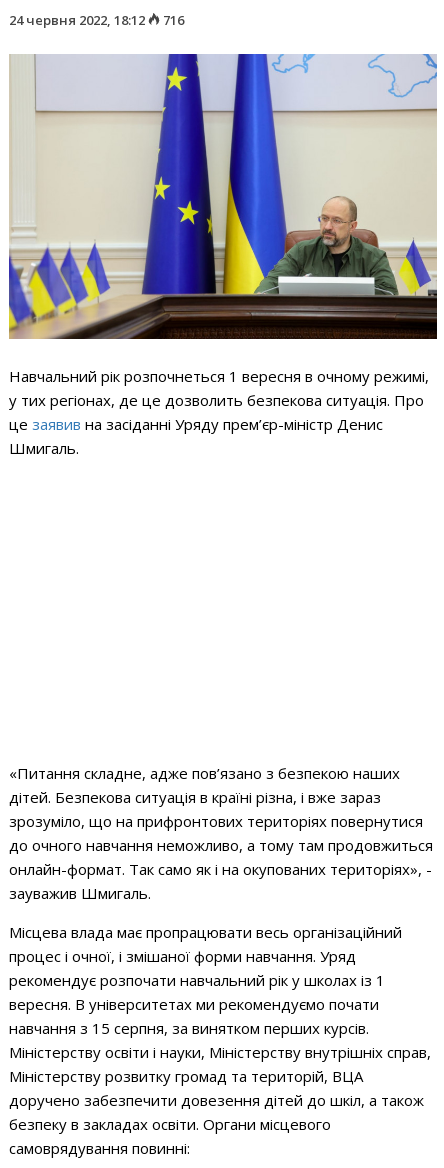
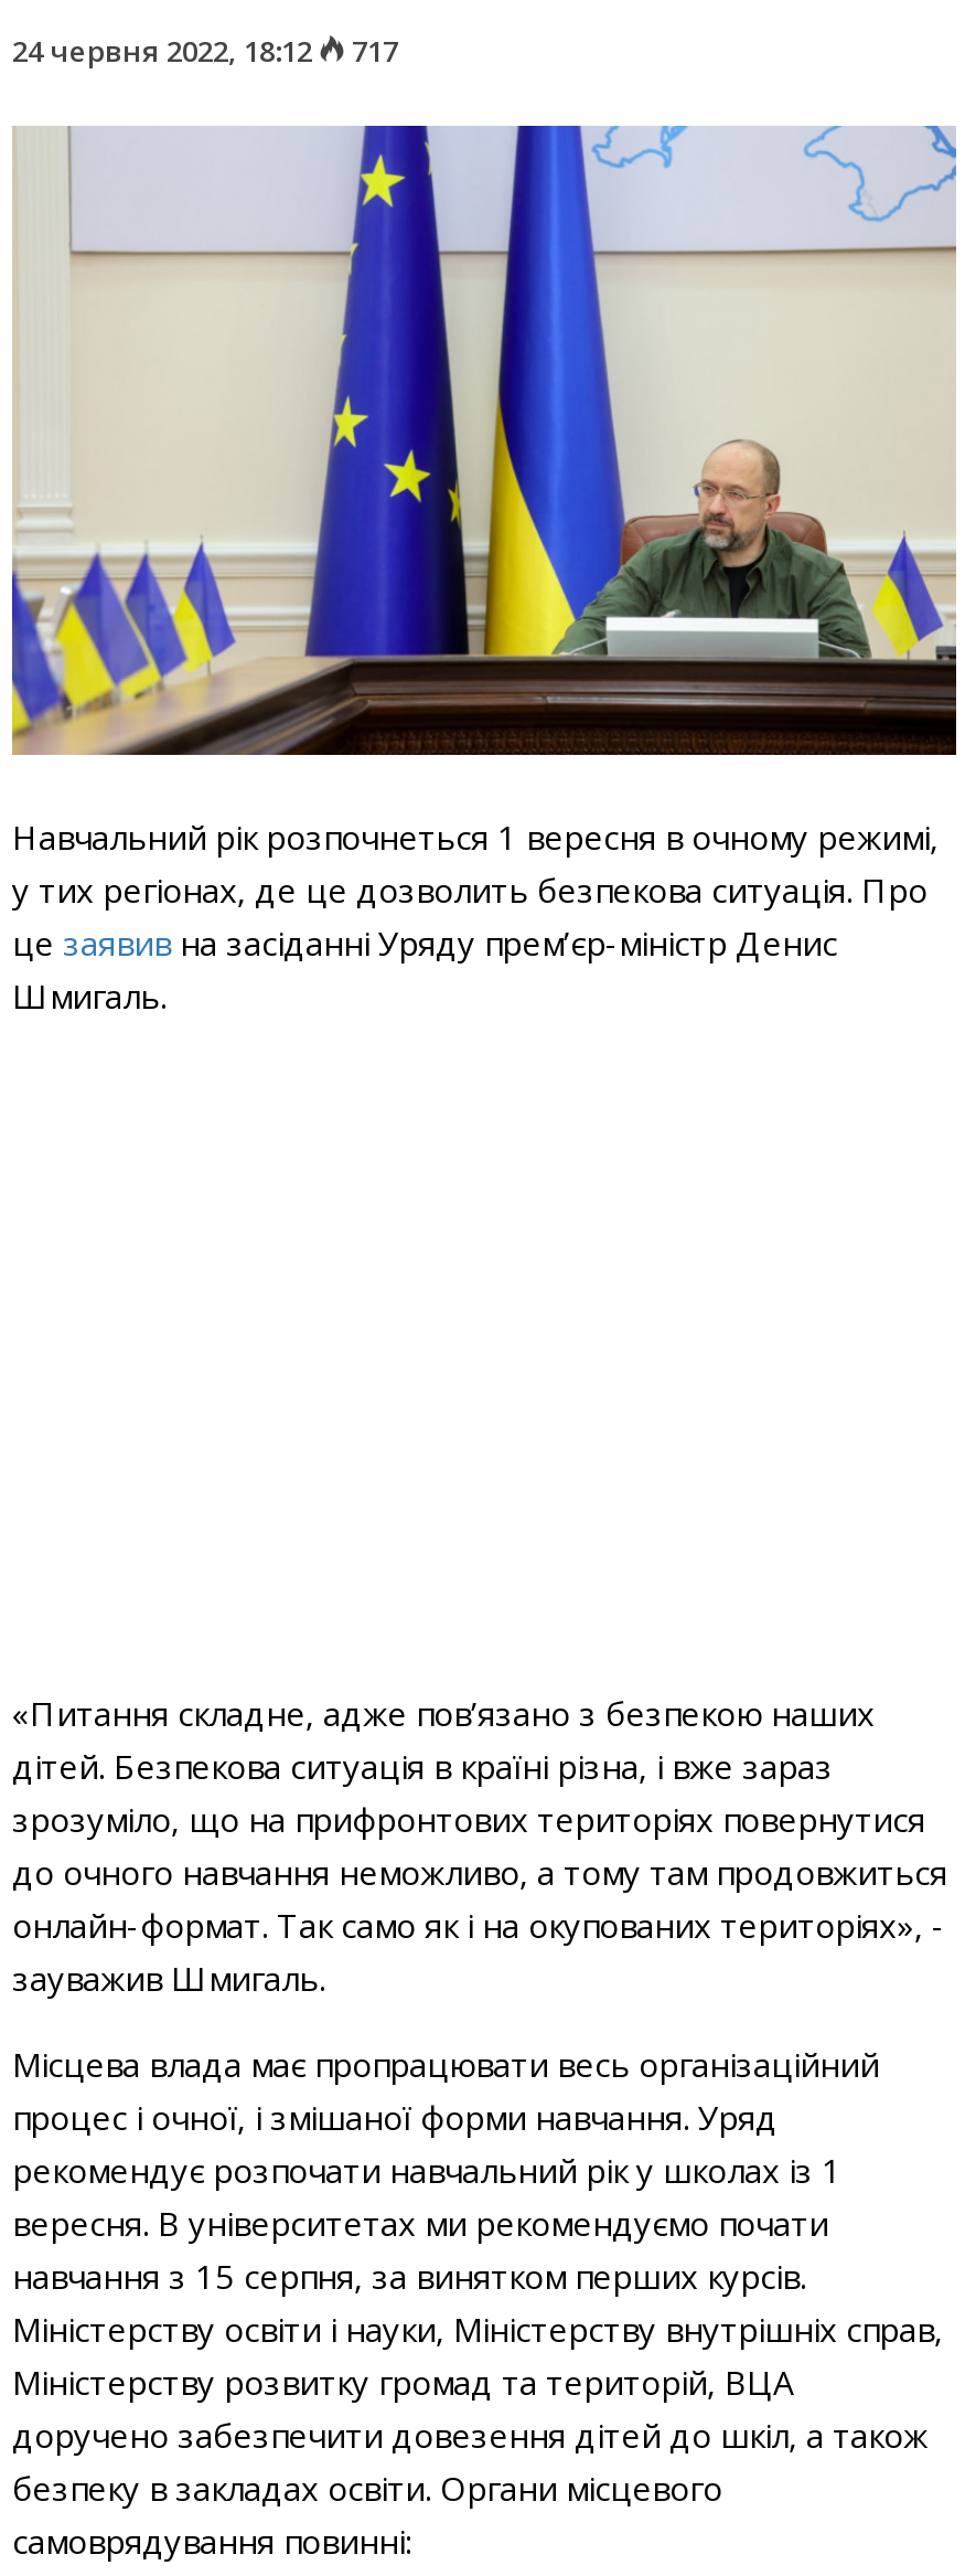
[9,11,184,29] 24 червня 2022, 18:12 716 -> [12,31,398,71] 24 червня 2022, 18:12 717

